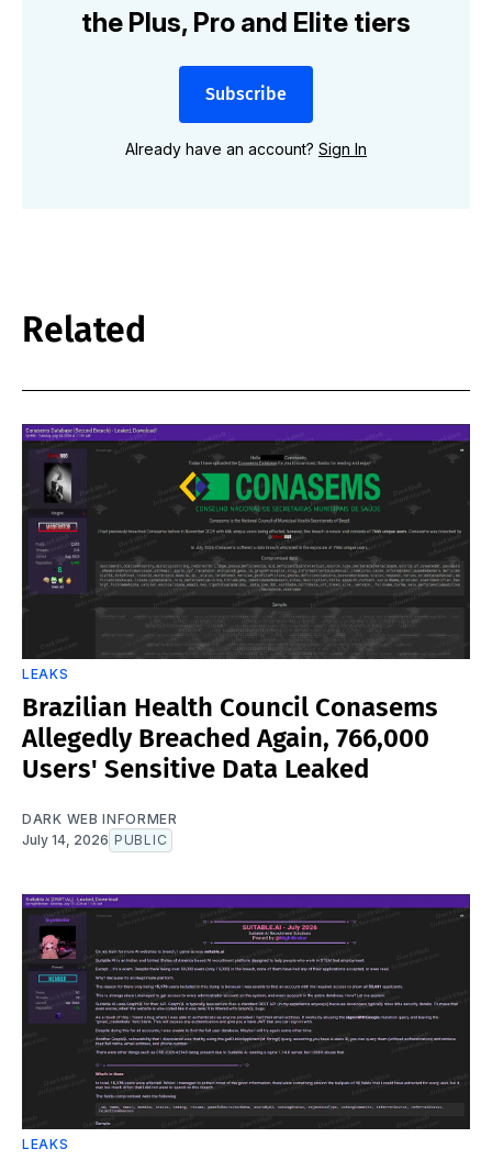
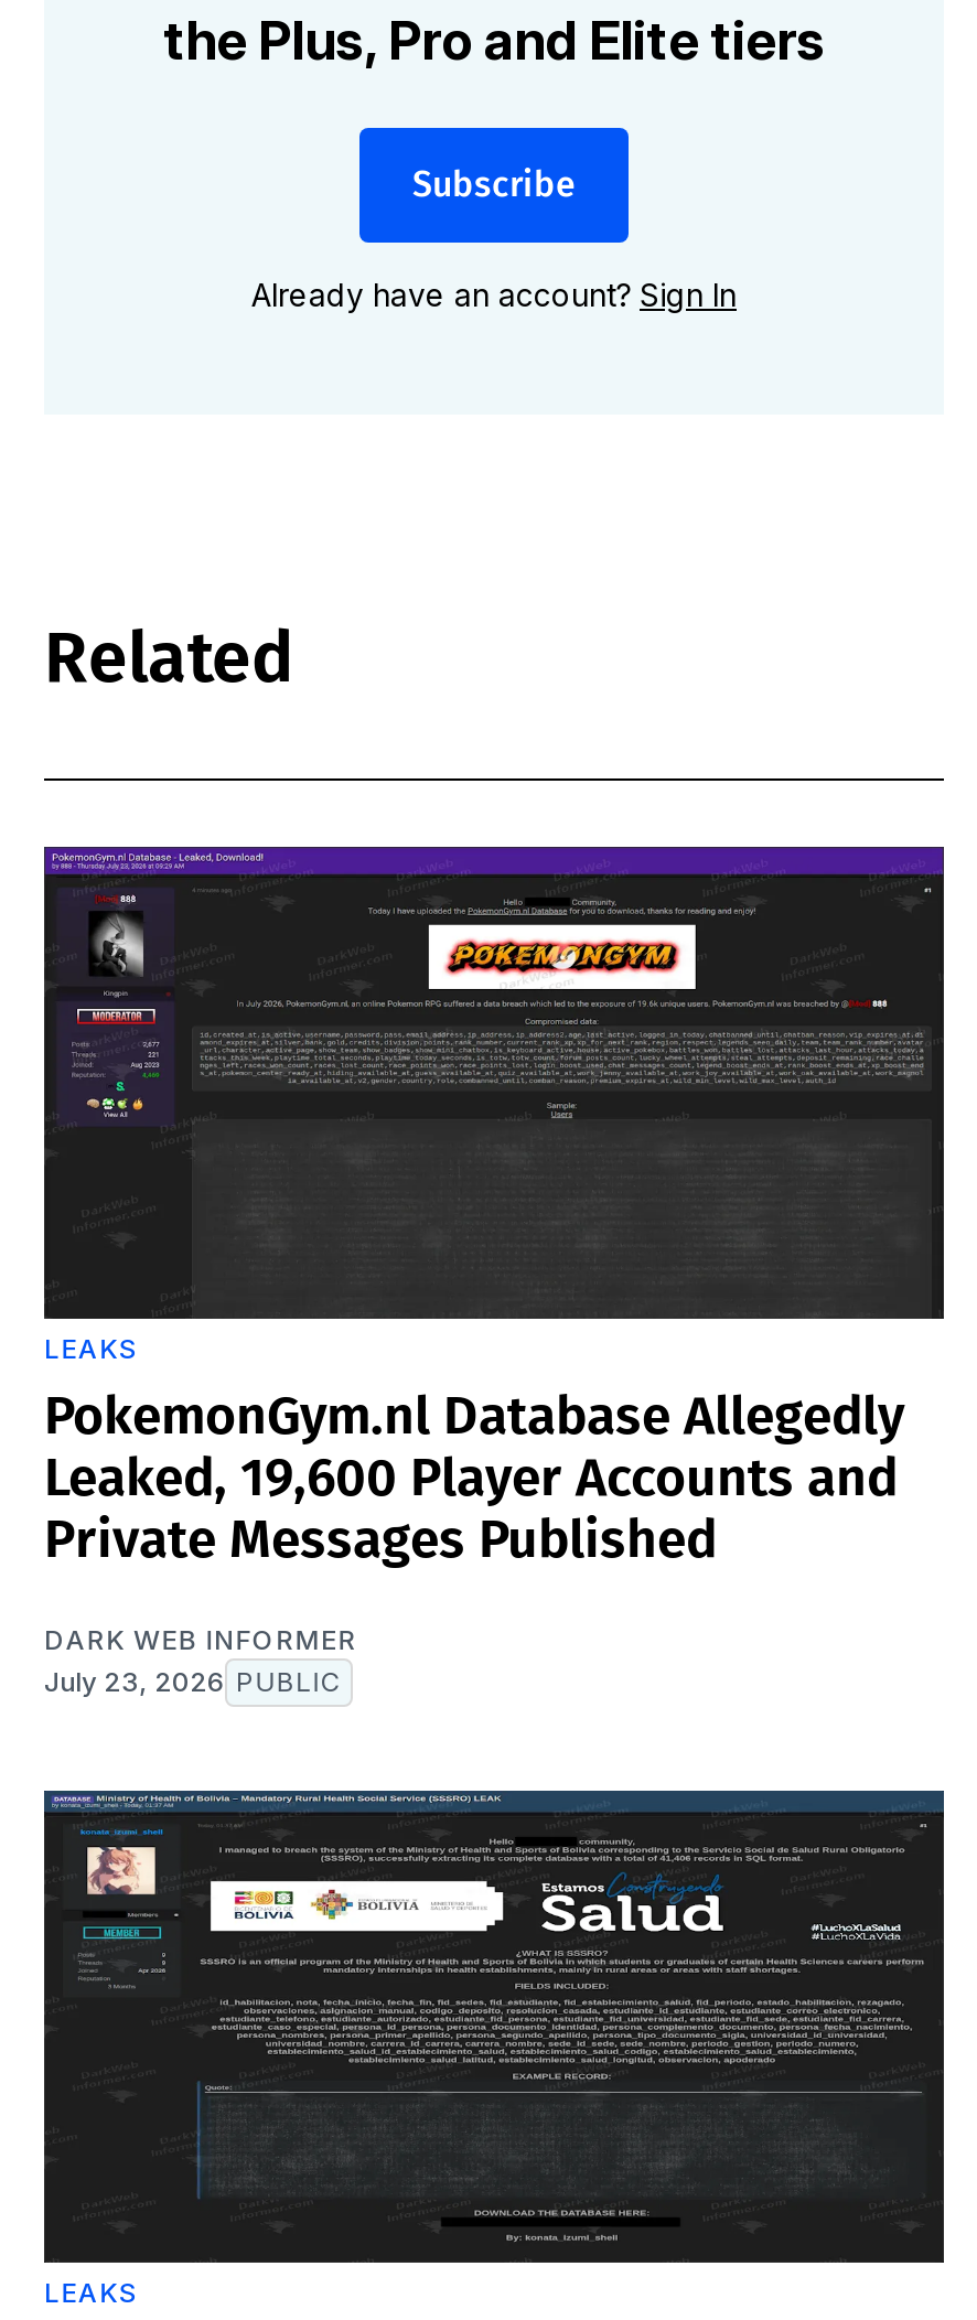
[22,428,470,593] [image] -> [44,856,944,1180] [image]
[22,692,438,784] Brazilian Health Council Conasems | Allegedly Breached Again, 766,000 | Users' Sensitive Data Leaked -> [44,1385,904,1570] PokemonGym.nl Database Allegedly | Leaked, 19,600 Player Accounts and | Private Messages Published
[22,832,167,848] July 14, 2026 PUBLIC -> [44,1665,342,1698] July 23, 2026 PUBLIC
[22,895,470,1113] [image] -> [44,1793,944,2254] [image]

